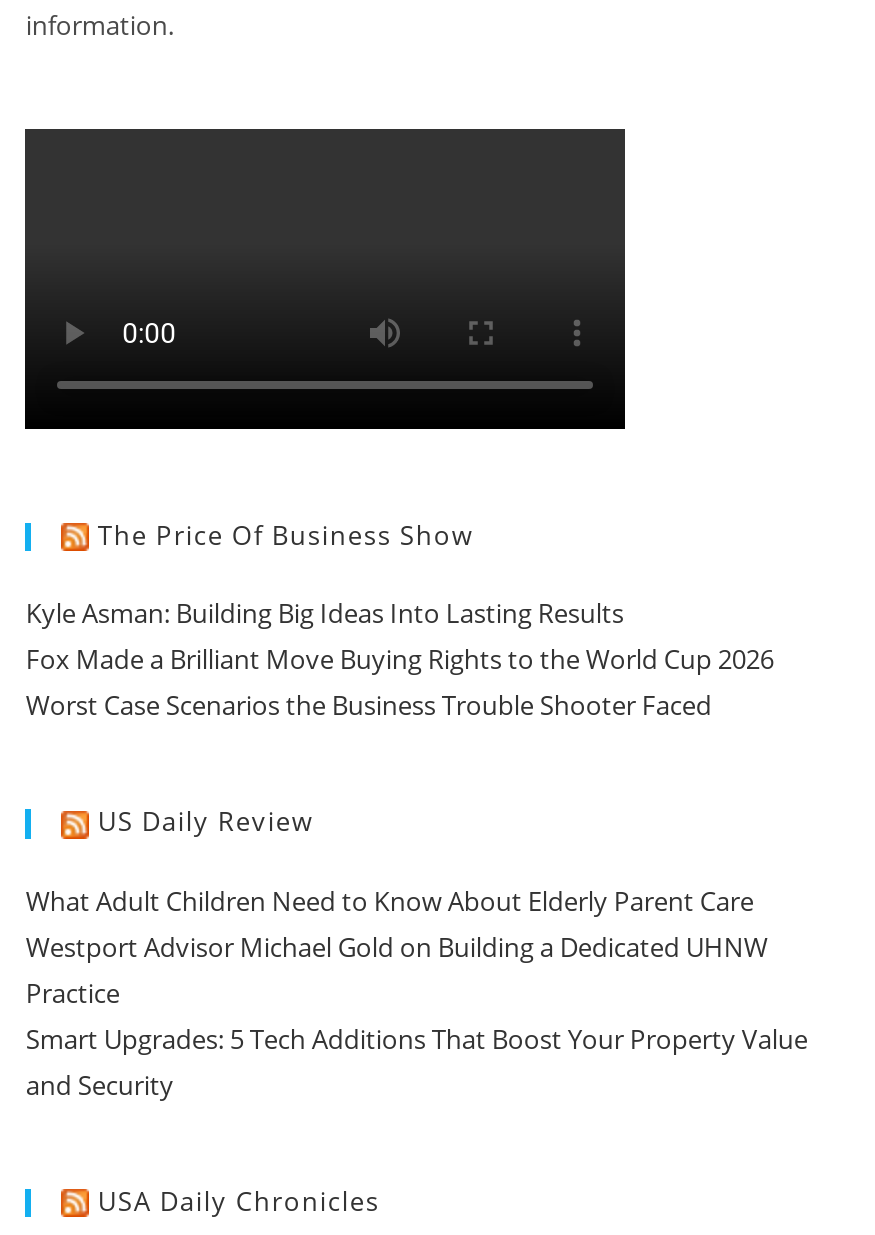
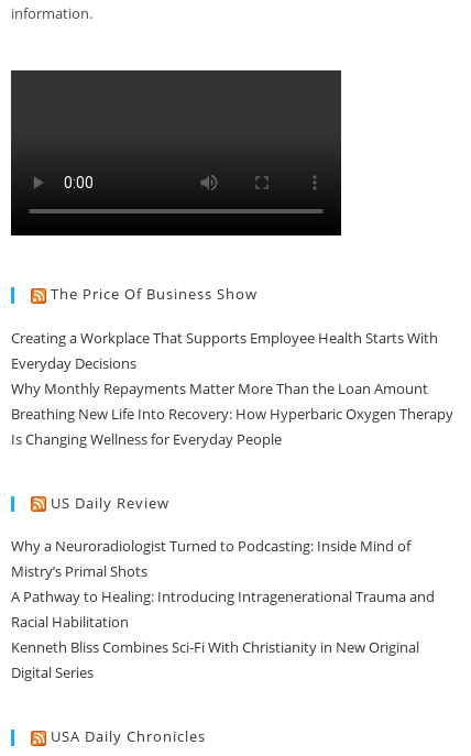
[26,596,774,724] Kyle Asman: Building Big Ideas Into Lasting Results | Fox Made a Brilliant Move Buying Rights to the World Cup 2026 | Worst Case Scenarios the Business Trouble Shooter Faced -> [11,328,454,449] Creating a Workplace That Supports Employee Health Starts With | Everyday Decisions | Why Monthly Repayments Matter More Than the Loan Amount | Breathing New Life Into Recovery: How Hyperbaric Oxygen Therapy | Is Changing Wellness for Everyday People
[26,883,808,1103] What Adult Children Need to Know About Elderly Parent Care | Westport Advisor Michael Gold on Building a Dedicated UHNW | Practice | Smart Upgrades: 5 Tech Additions That Boost Your Property Value | and Security -> [11,536,435,683] Why a Neuroradiologist Turned to Podcasting: Inside Mind of | Mistry’s Primal Shots | A Pathway to Healing: Introducing Intragenerational Trauma and | Racial Habilitation | Kenneth Bliss Combines Sci-Fi With Christianity in New Original | Digital Series

